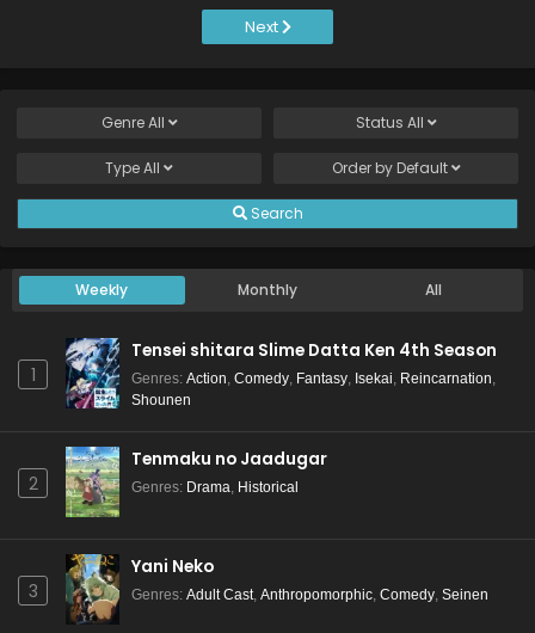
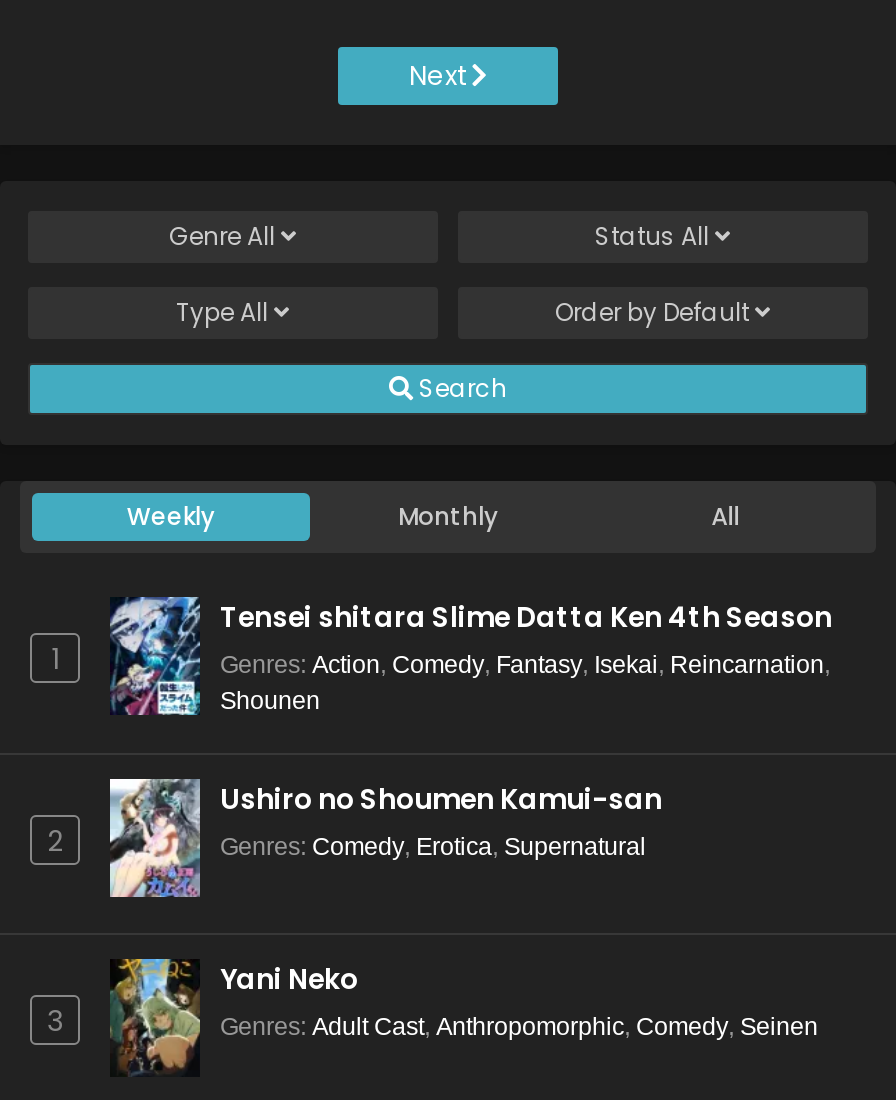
[64,445,327,518] [image] | Tenmaku no Jaadugar | Genres: Drama, Historical -> [108,777,662,899] [image] | Ushiro no Shoumen Kamui-san | Genres: Comedy, Erotica, Supernatural

